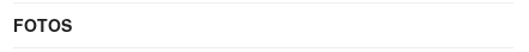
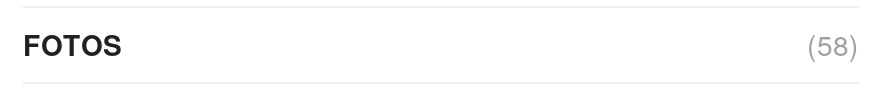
none -> [807,24,859,64] (58)

